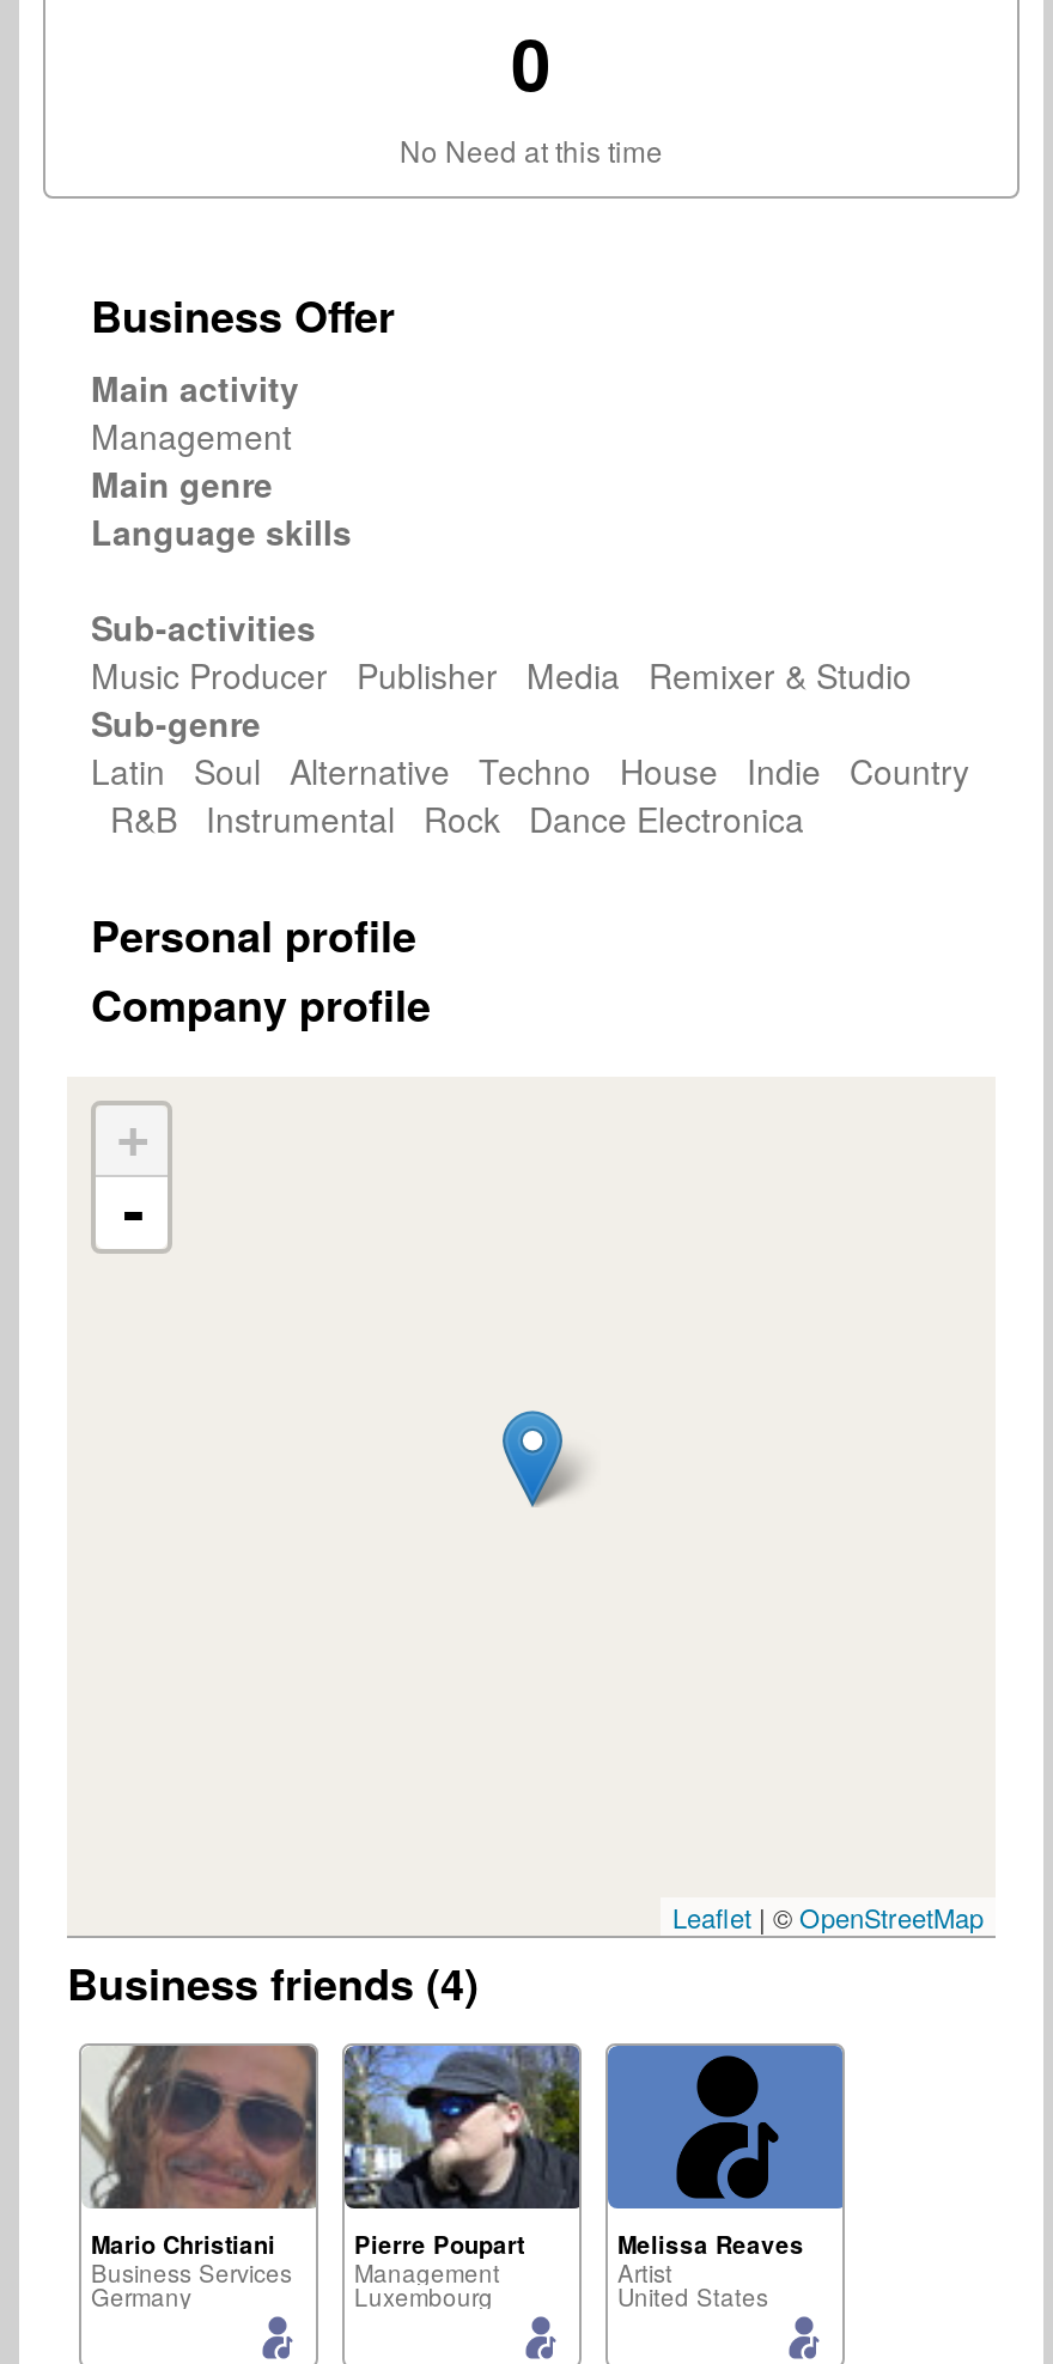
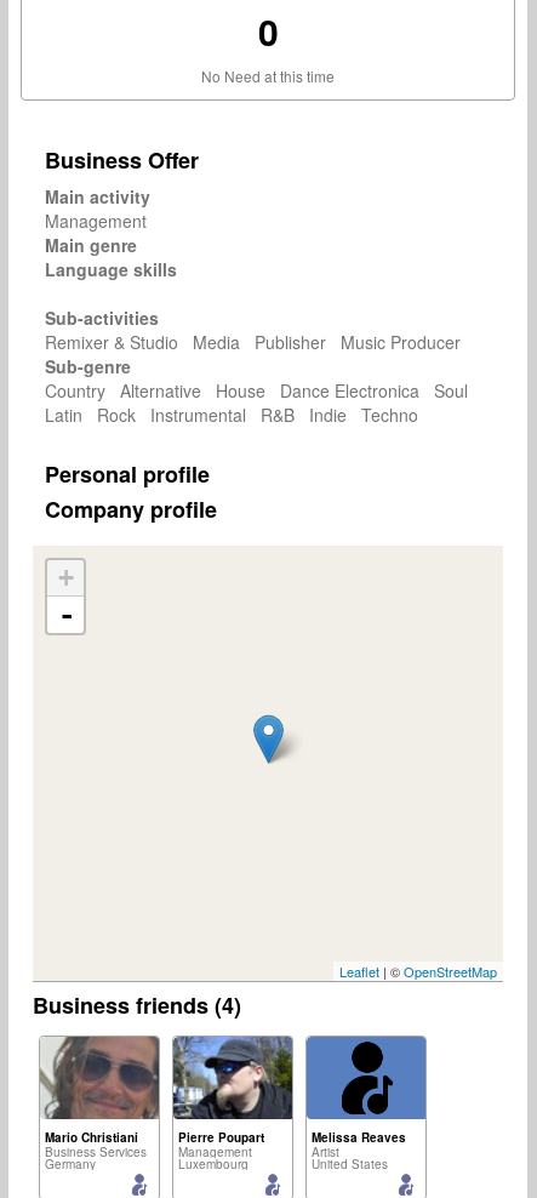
[91,651,931,699] Music Producer Publisher Media Remixer & Studio -> [45,330,470,354] Remixer & Studio Media Publisher Music Producer
[91,747,969,842] Latin Soul Alternative Techno House Indie Country | R&B Instrumental Rock Dance Electronica -> [45,378,478,427] Country Alternative House Dance Electronica Soul | Latin Rock Instrumental R&B Indie Techno

